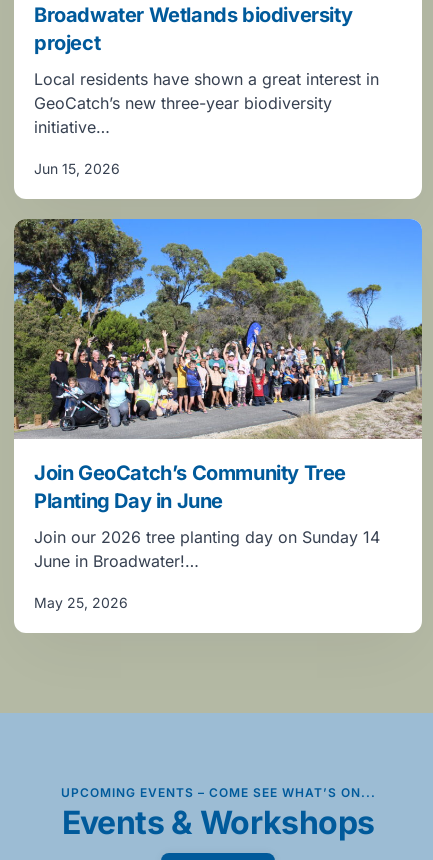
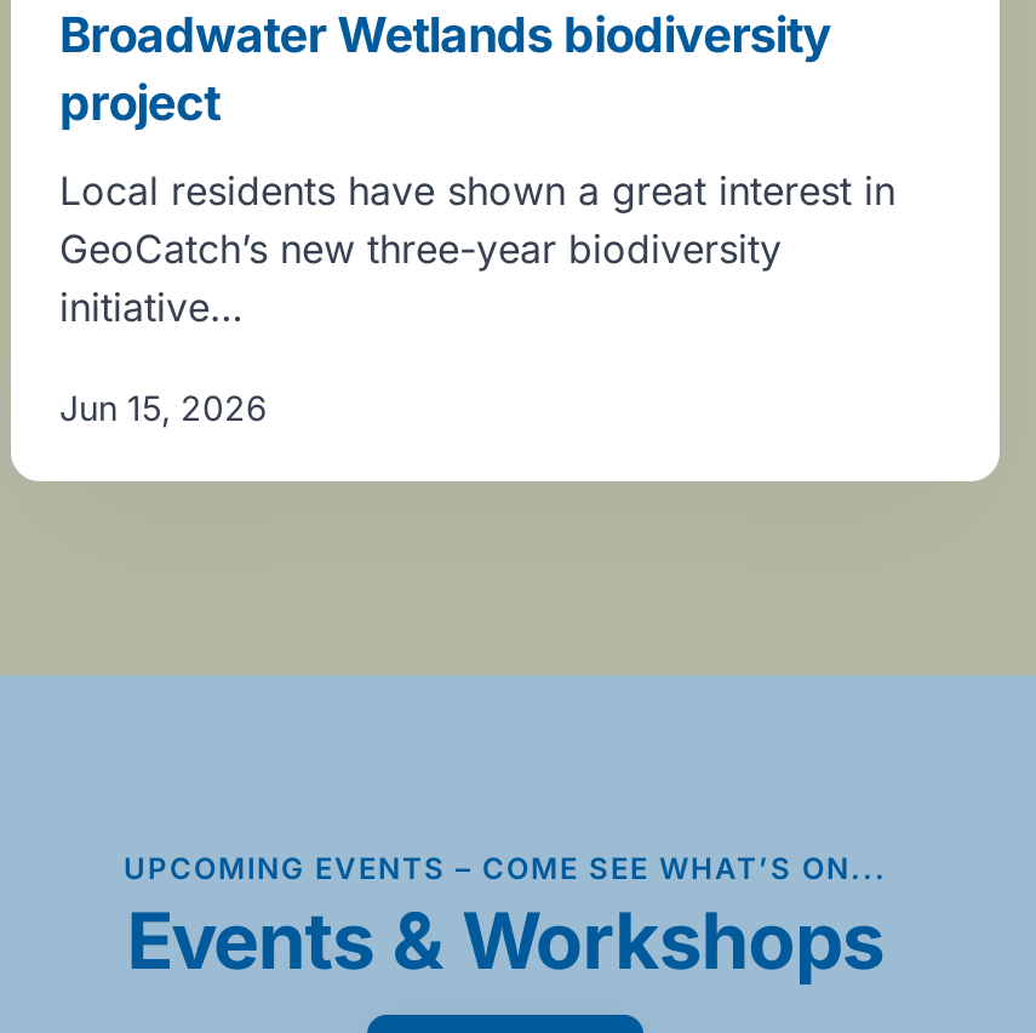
[13,218,423,611] [image] | Join GeoCatch’s Community Tree | Planting Day in June | Join our 2026 tree planting day on Sunday 14 | June in Broadwater!… | May 25, 2026 -> none

